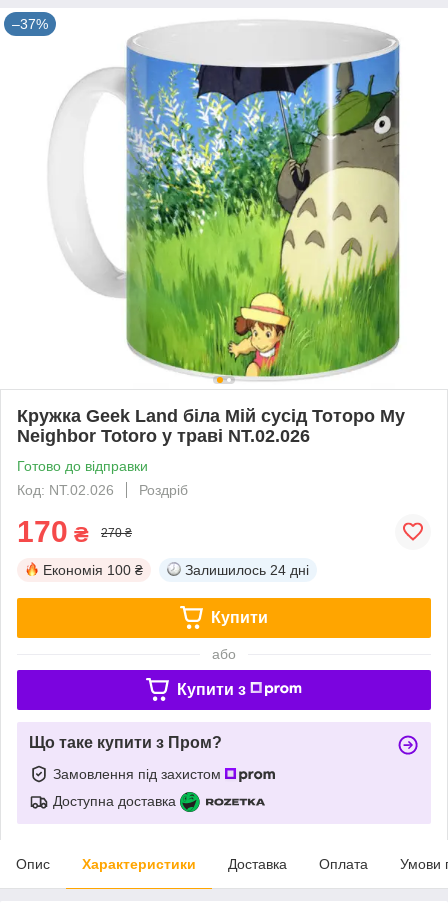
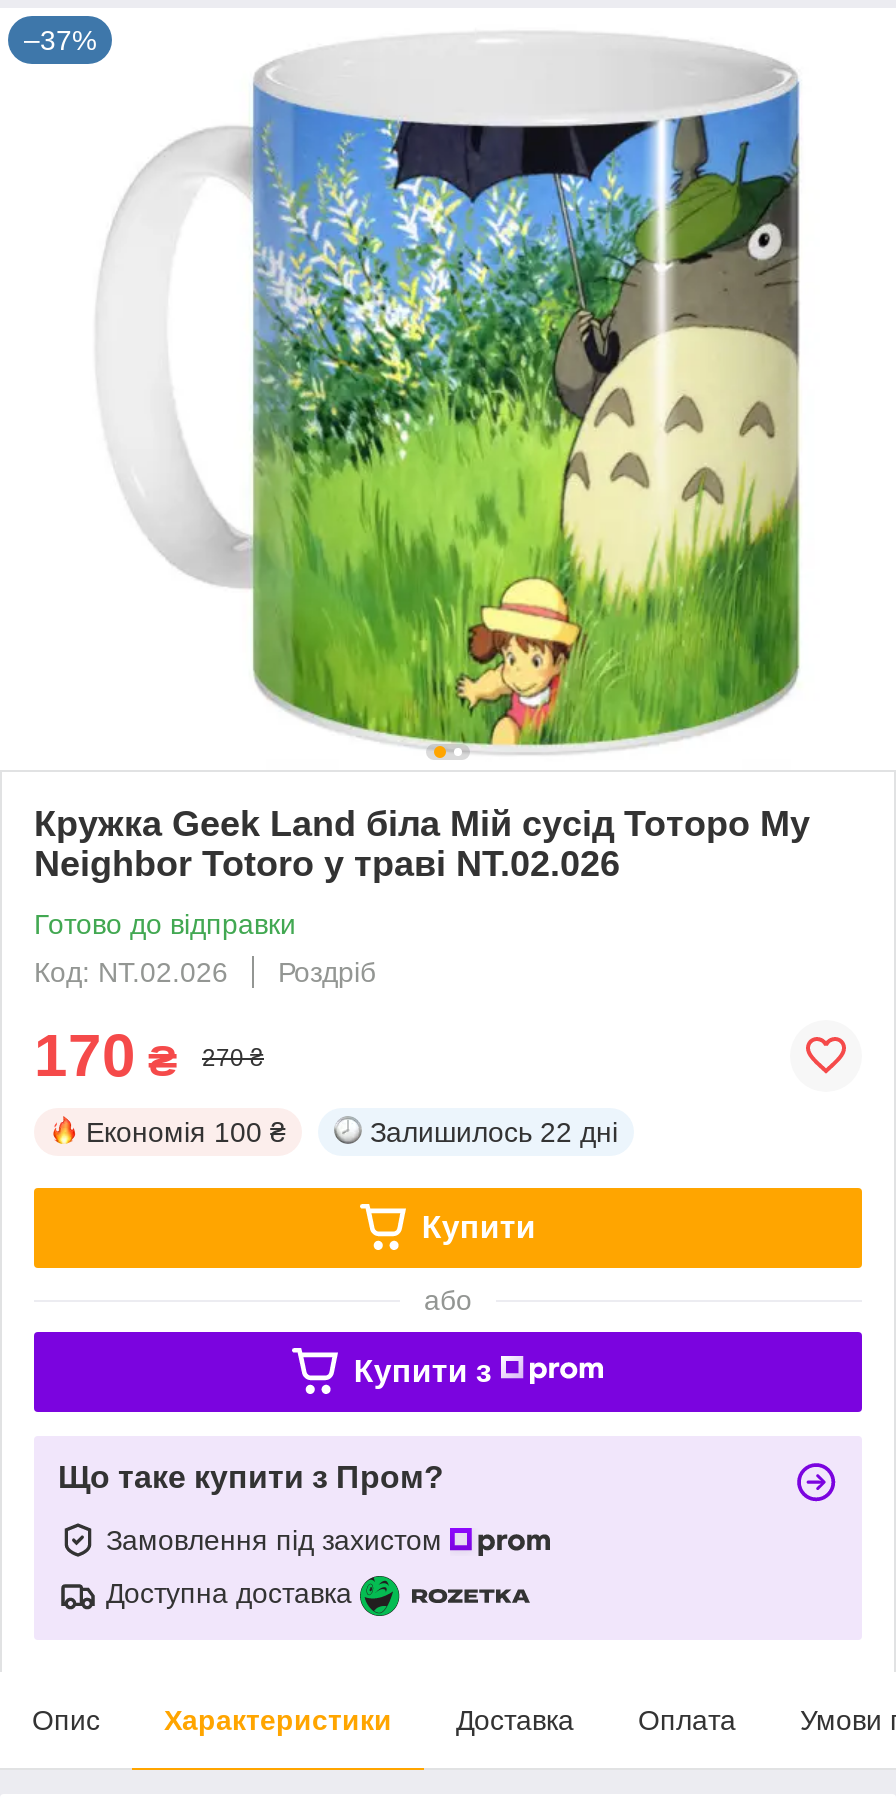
[185,562,309,578] Залишилось 24 дні -> [370,1116,618,1148] Залишилось 22 дні

